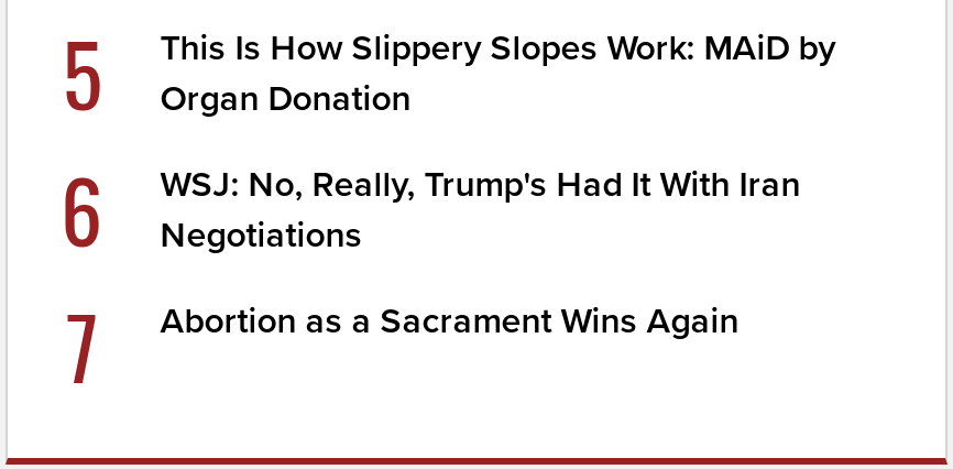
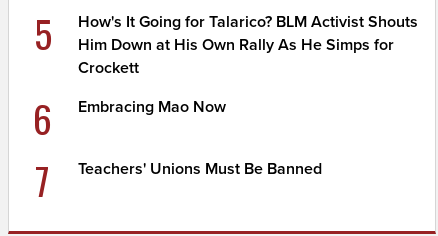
[160,26,836,120] This Is How Slippery Slopes Work: MAiD by | Organ Donation -> [78,12,418,78] How's It Going for Talarico? BLM Activist Shouts | Him Down at His Own Rally As He Simps for | Crockett
[160,162,800,257] WSJ: No, Really, Trump's Had It With Iran | Negotiations -> [78,97,226,117] Embracing Mao Now
[160,299,739,343] Abortion as a Sacrament Wins Again -> [78,159,322,179] Teachers' Unions Must Be Banned

